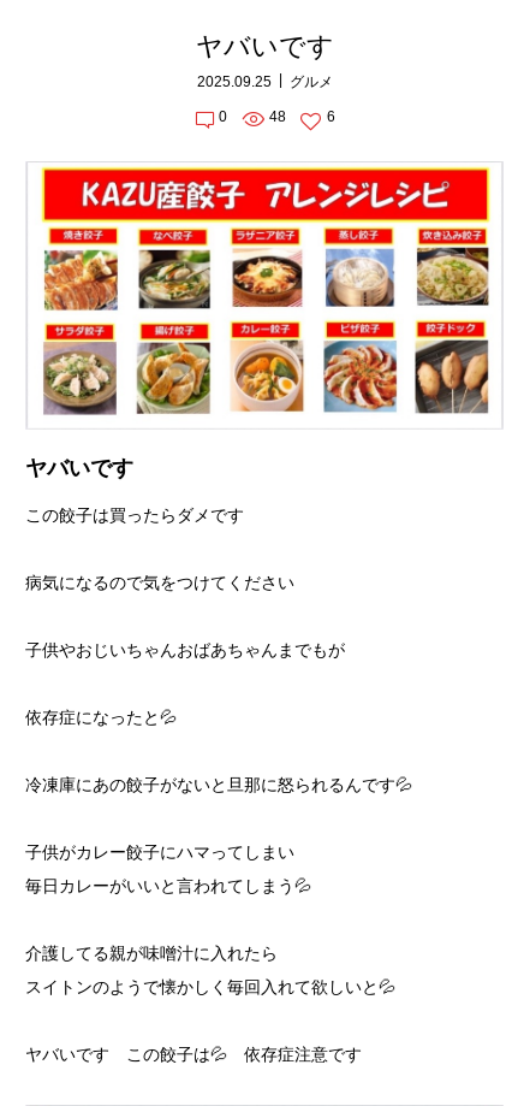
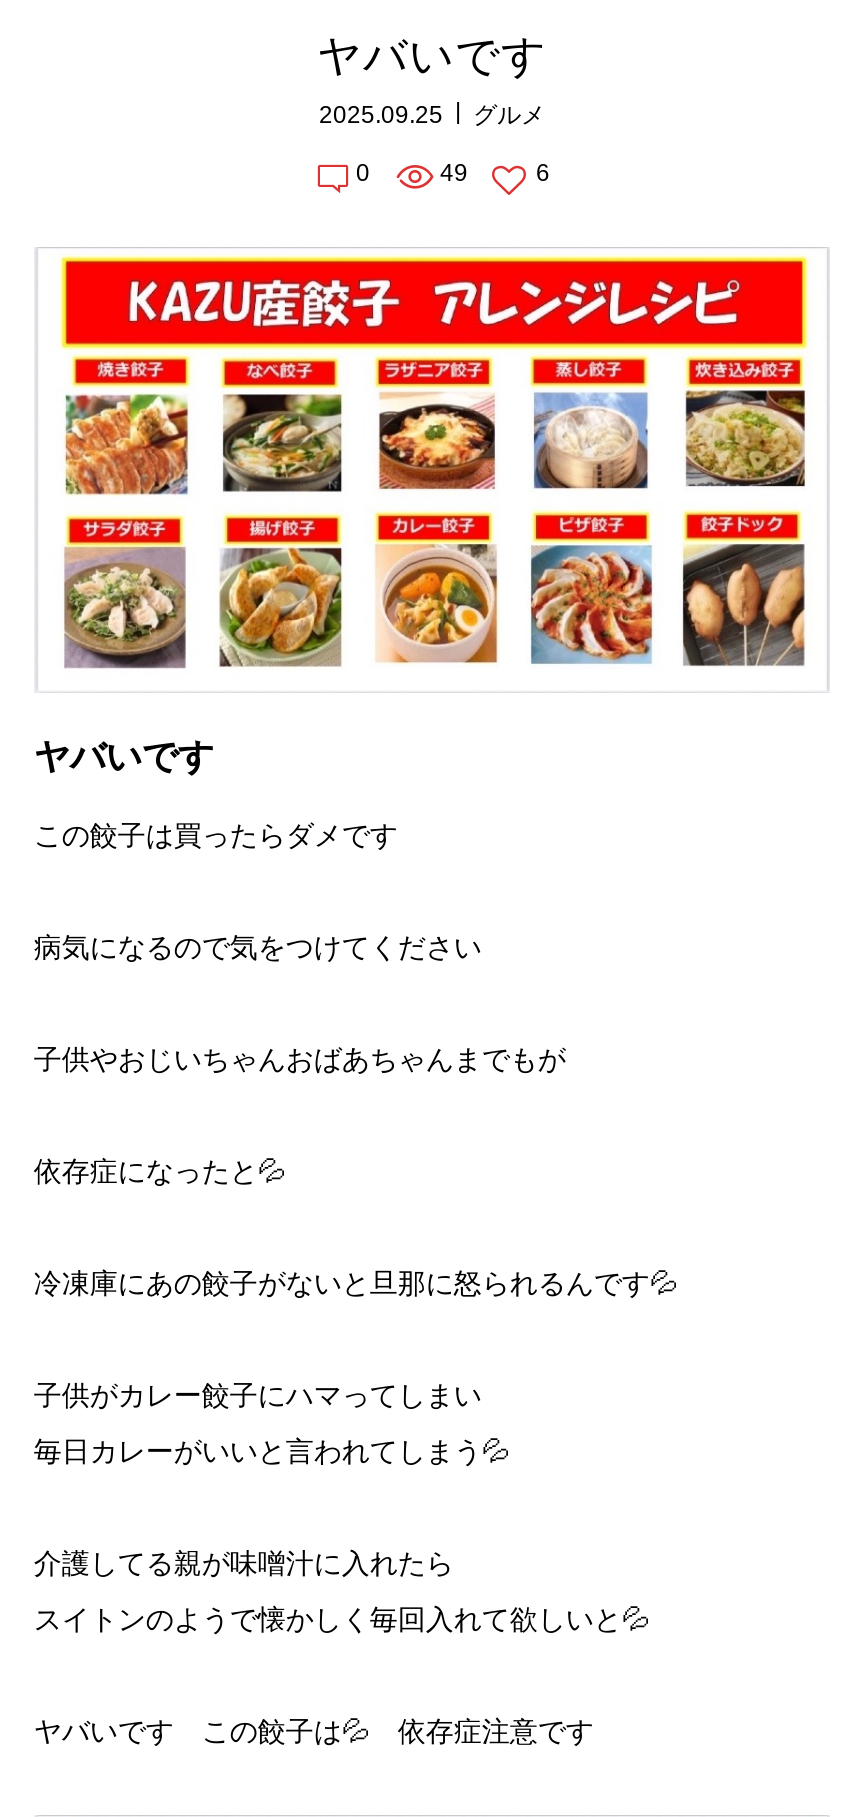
[269,108,286,125] 48 -> [440,159,468,187] 49

